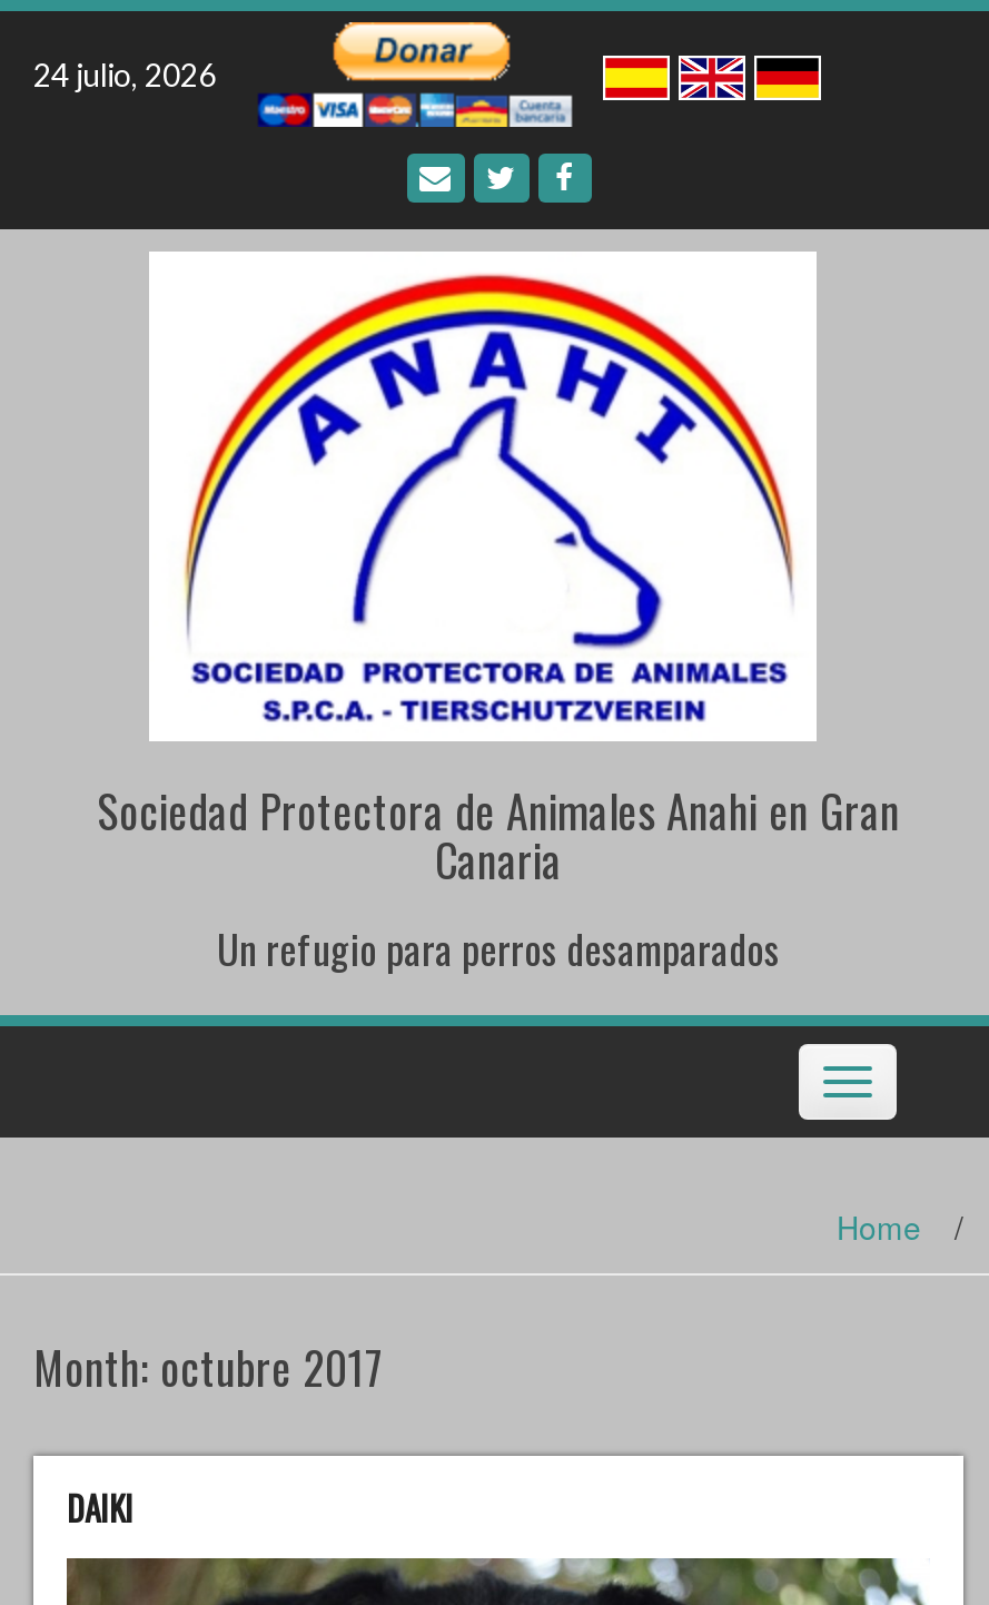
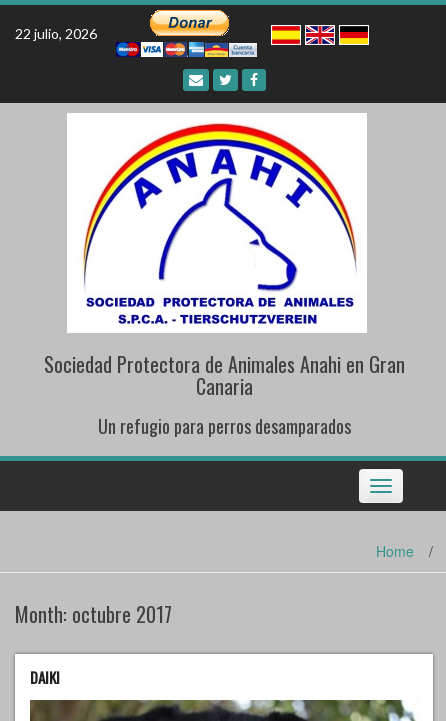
[33,56,222,93] 24 julio, 2026 -> [15,25,100,42] 22 julio, 2026

